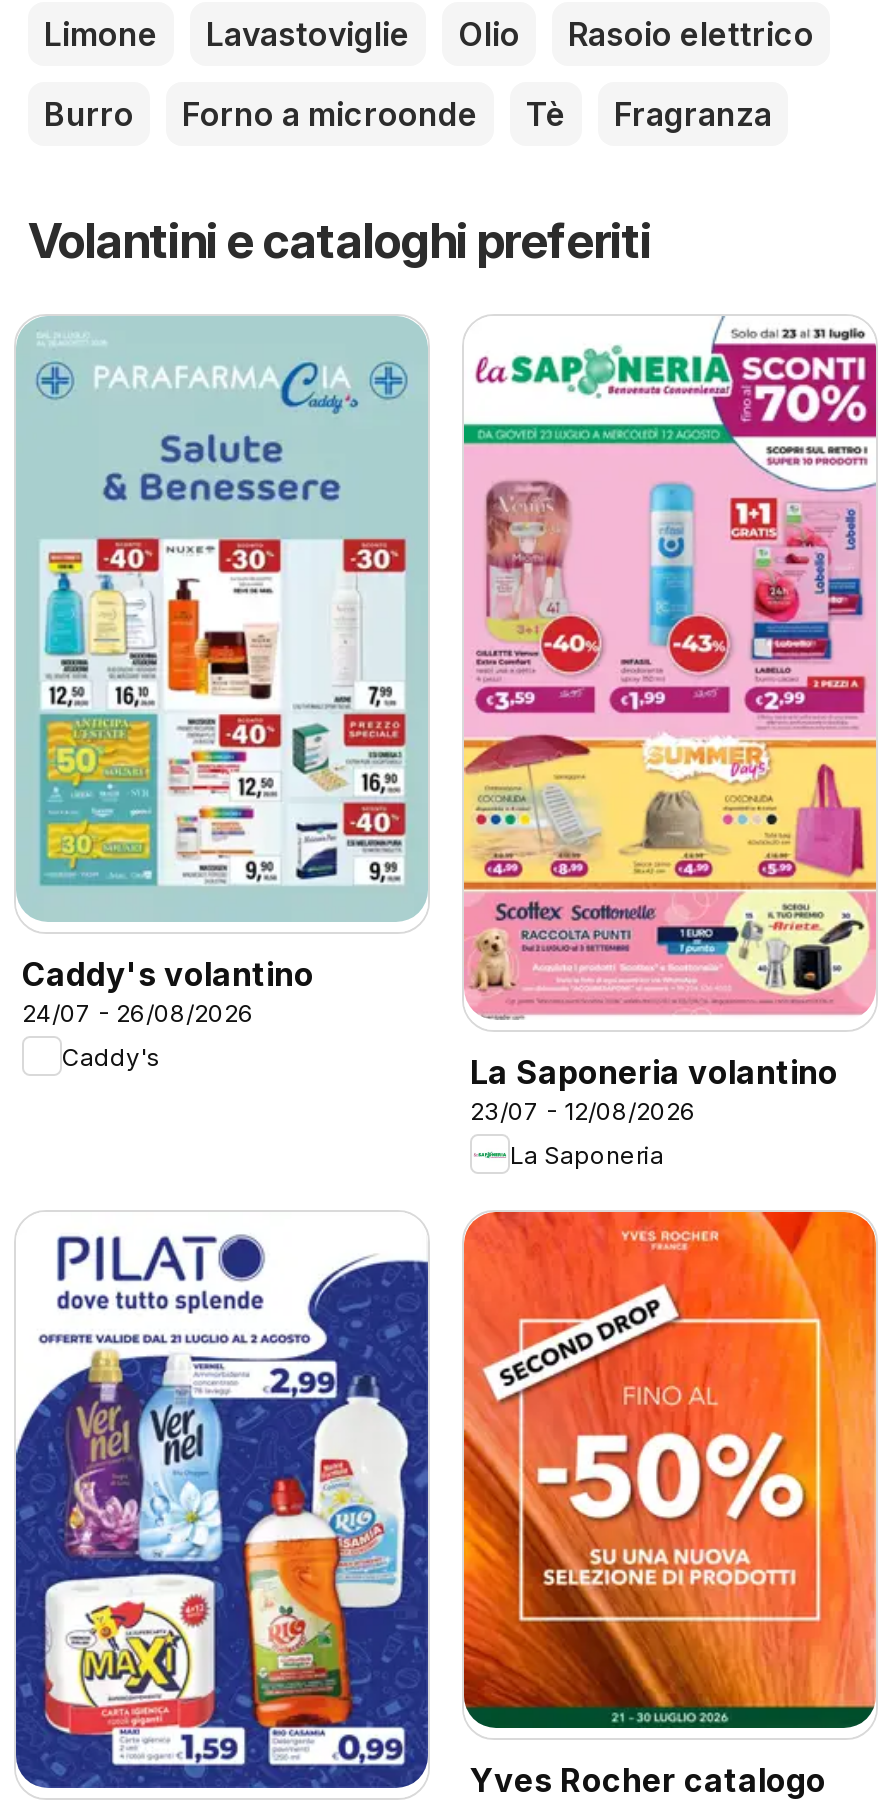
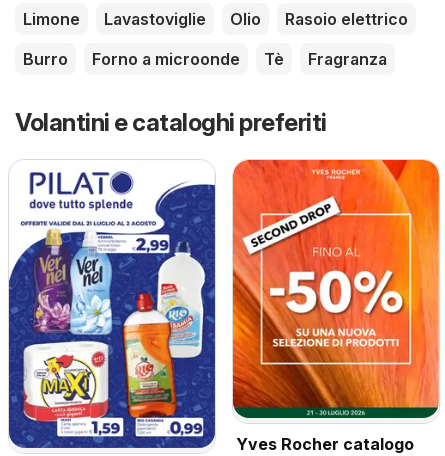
[14,316,838,1169] [image] | Caddy's volantino | 24/07 - 26/08/2026 | Caddy's | La Saponeria volantino | 23/07 - 12/08/2026 | La Saponeria -> none
[462,316,878,1020] [image] -> none

